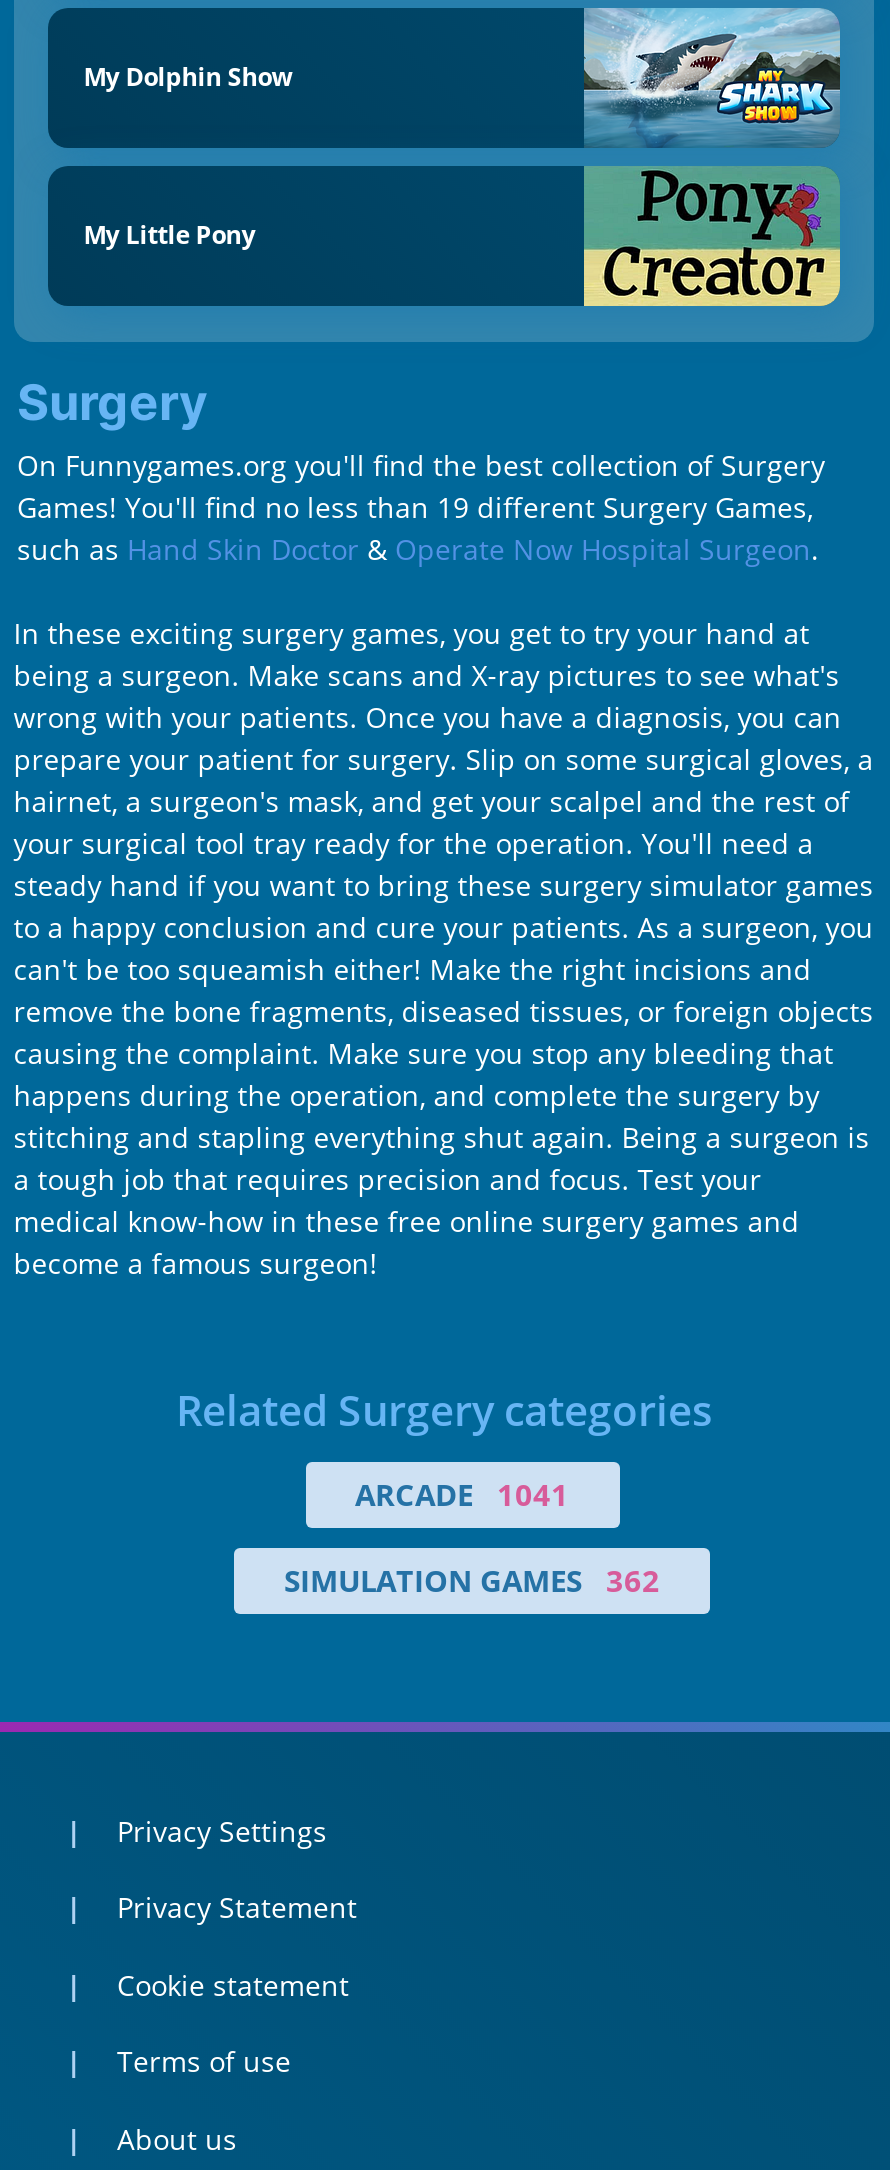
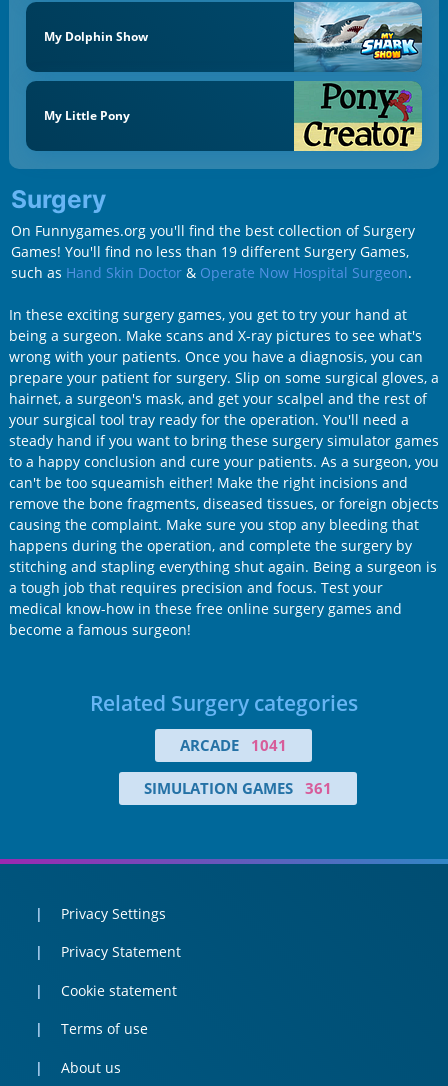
[284,1560,660,1600] SIMULATION GAMES 362 -> [144,778,332,798] SIMULATION GAMES 361

